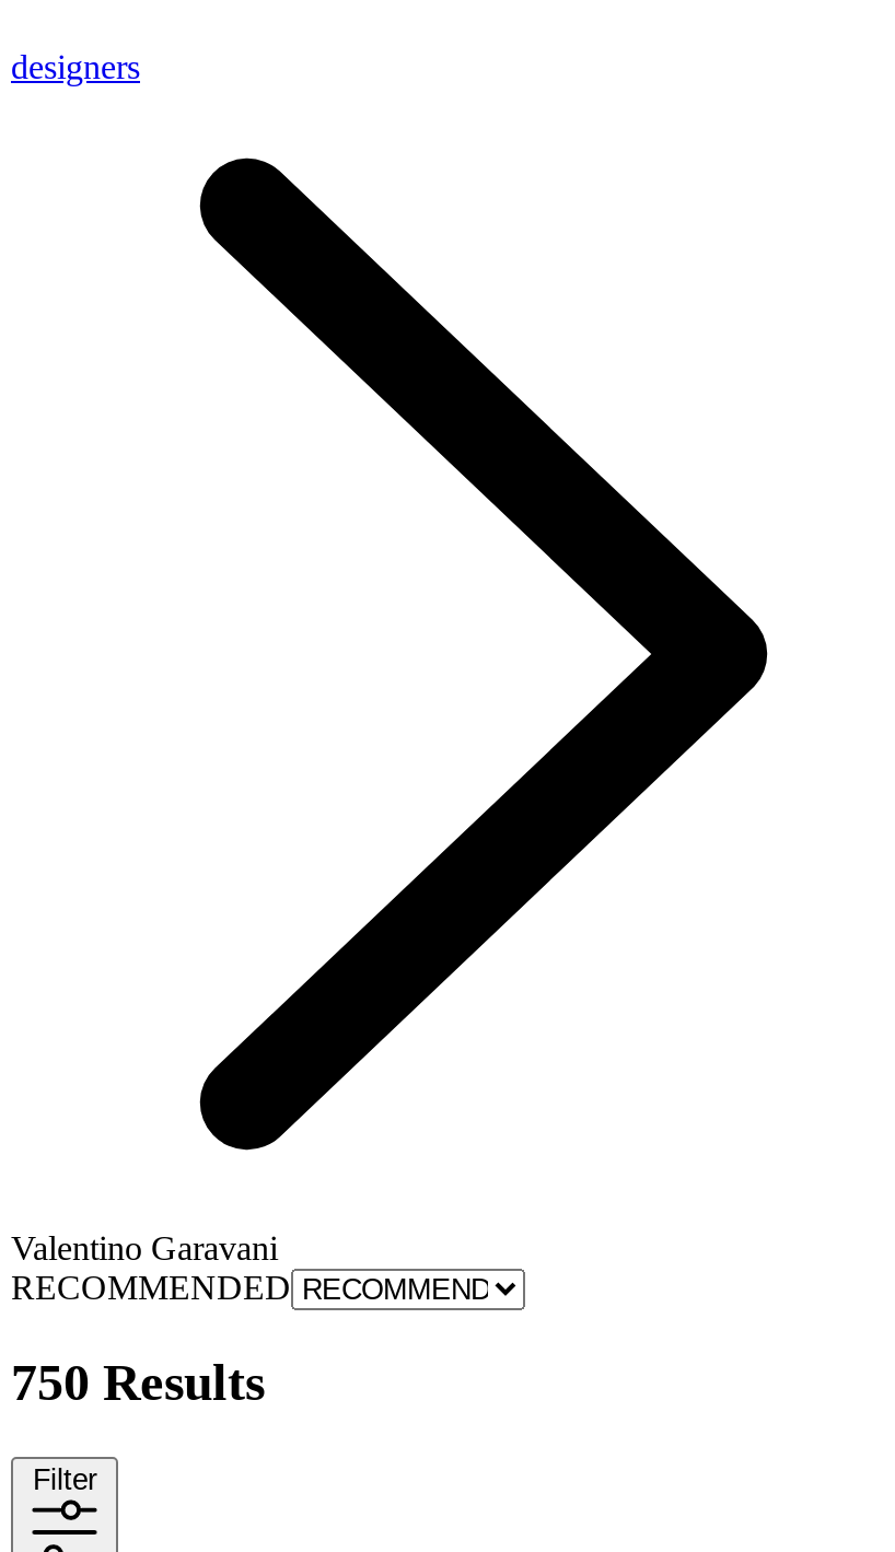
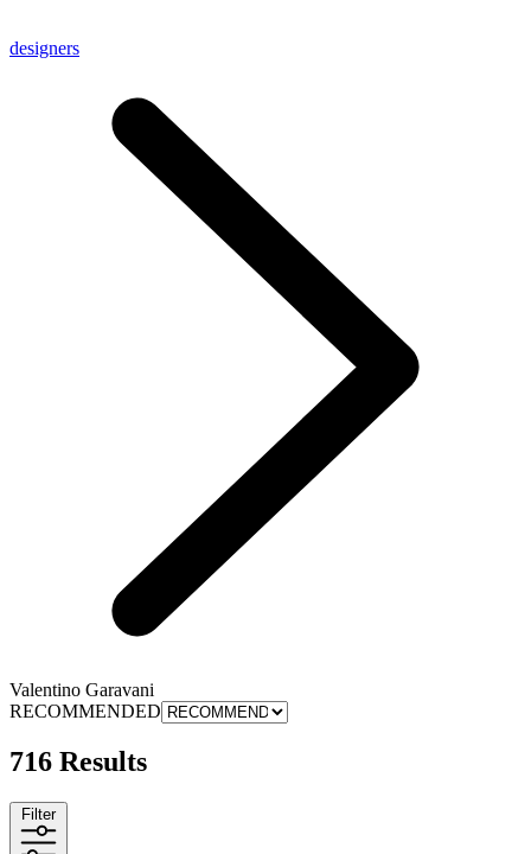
[11,1354,265,1411] 750 Results -> [9,747,147,777] 716 Results

